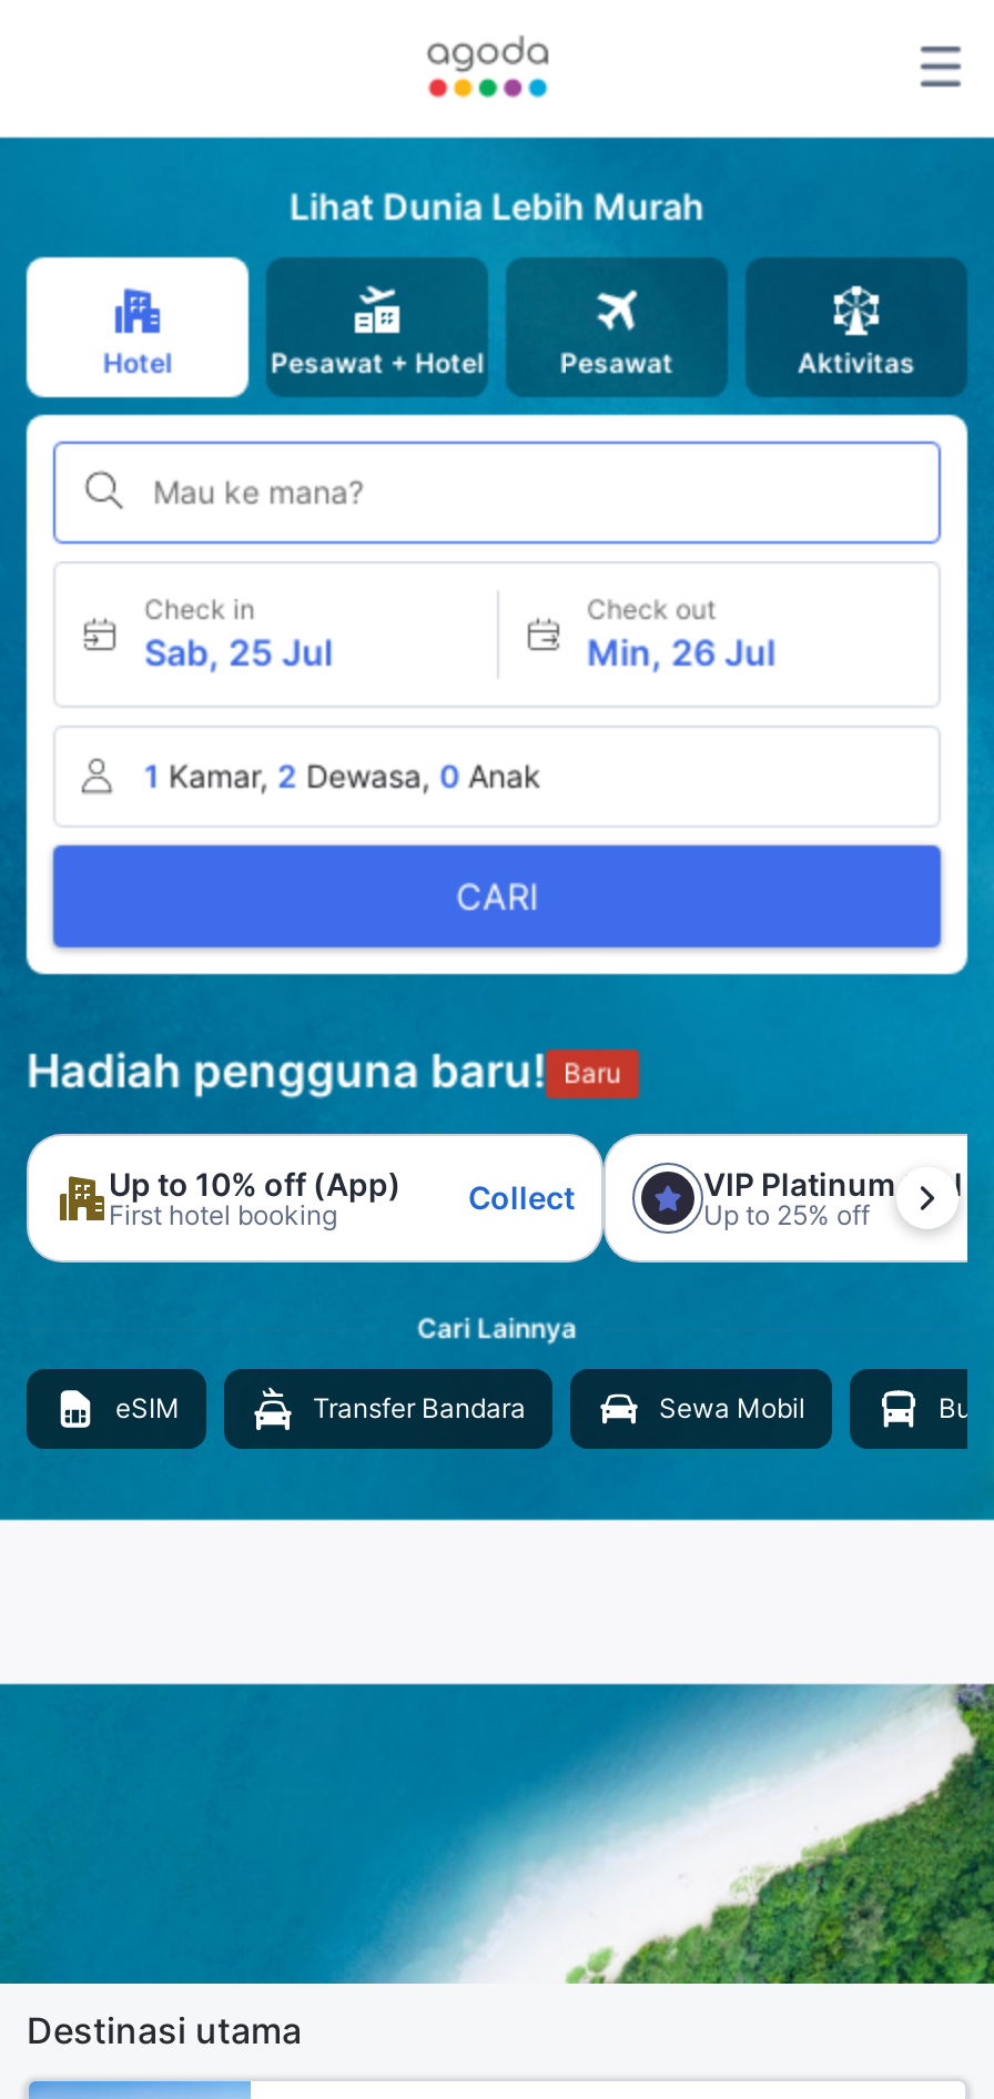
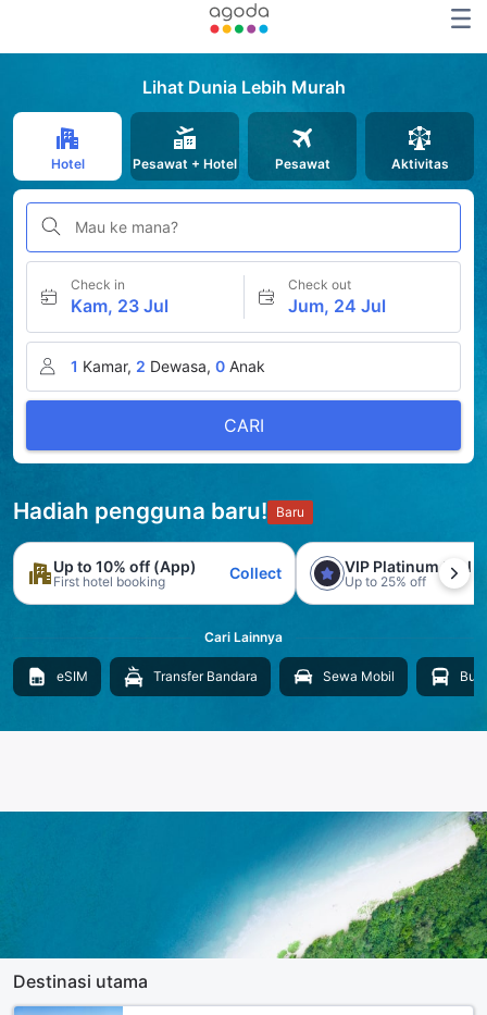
[144,630,333,675] Sab, 25 Jul -> [71,295,168,317] Kam, 23 Jul
[587,630,775,675] Min, 26 Jul -> [288,295,385,317] Jum, 24 Jul

